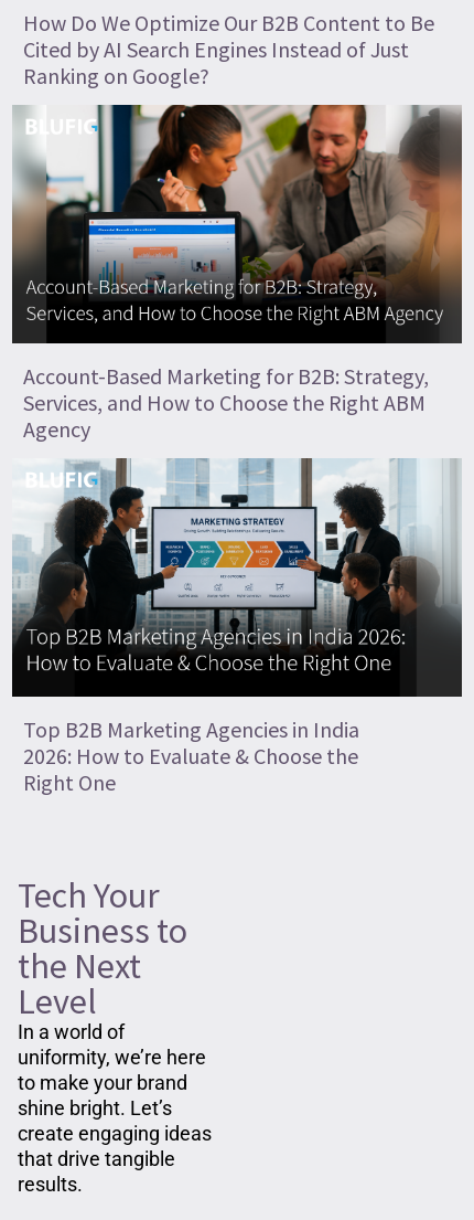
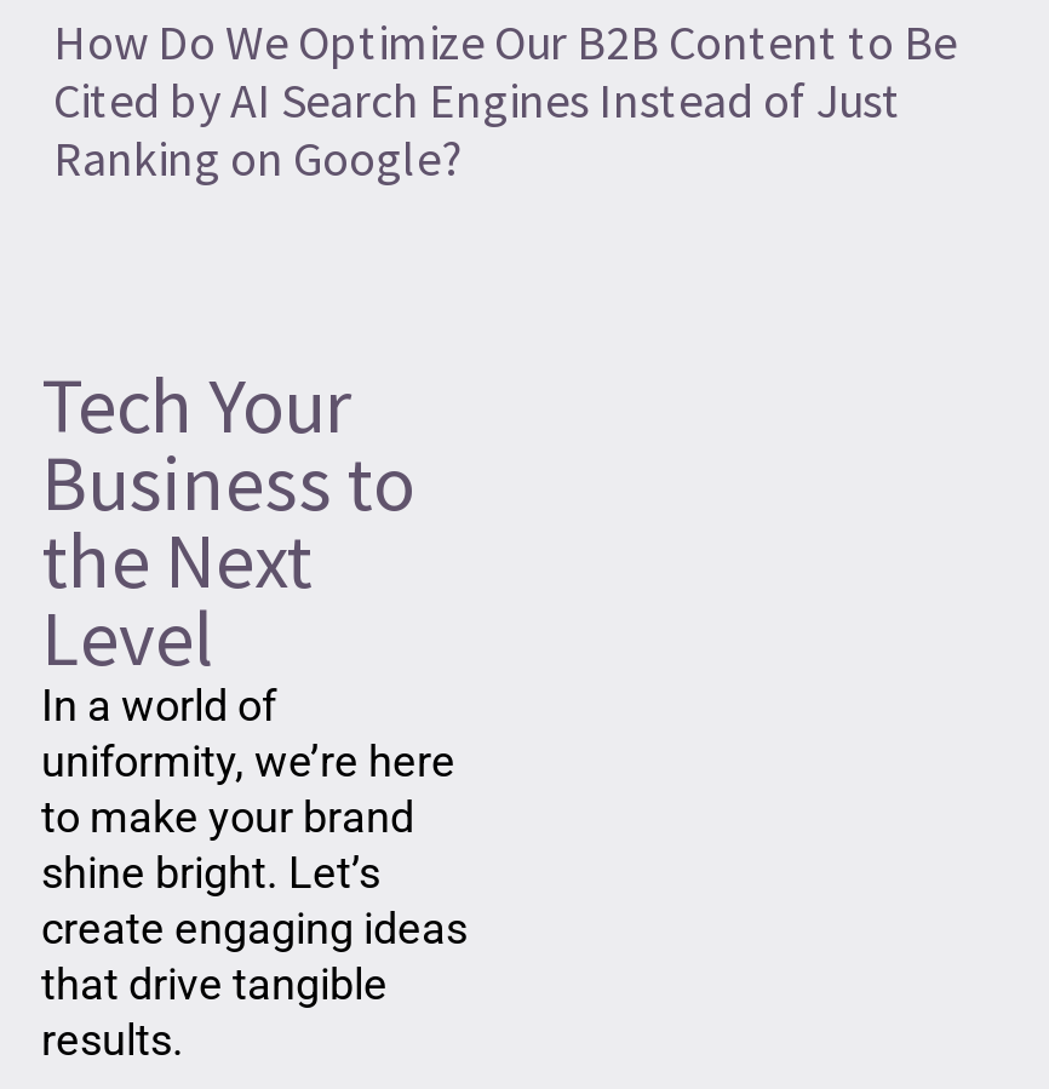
[11,104,463,443] [image] | Account-Based Marketing for B2B: Strategy, | Services, and How to Choose the Right ABM | Agency -> none
[11,457,463,796] [image] | Top B2B Marketing Agencies in India | 2026: How to Evaluate & Choose the | Right One -> none

